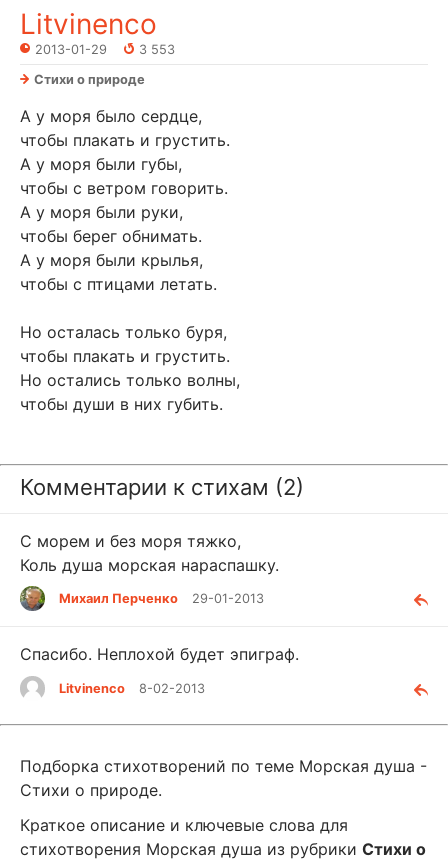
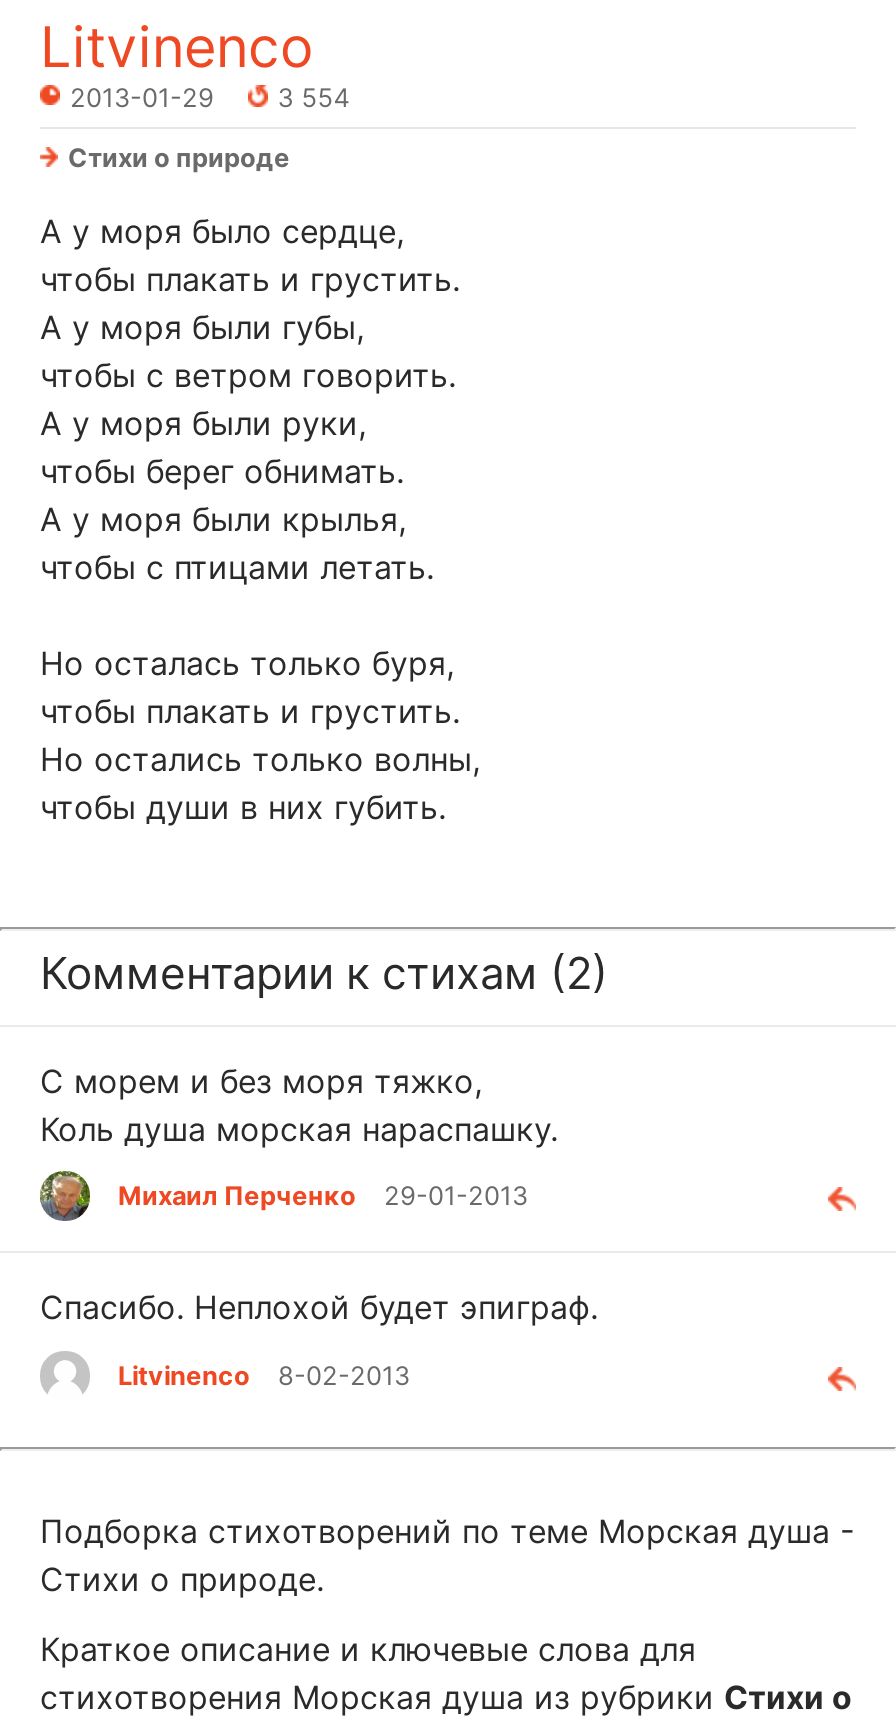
[139,42,175,57] 3 553 -> [278,83,350,113] 3 554

